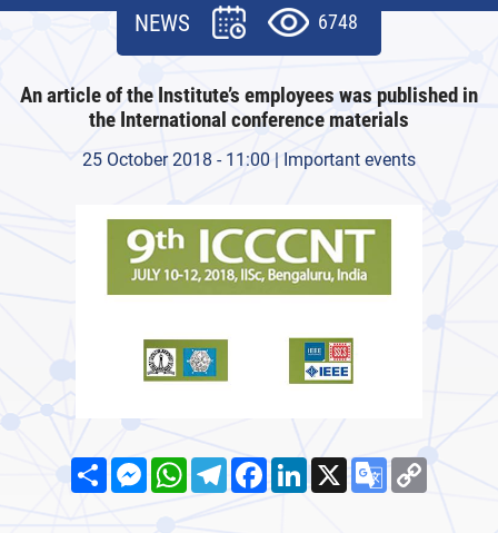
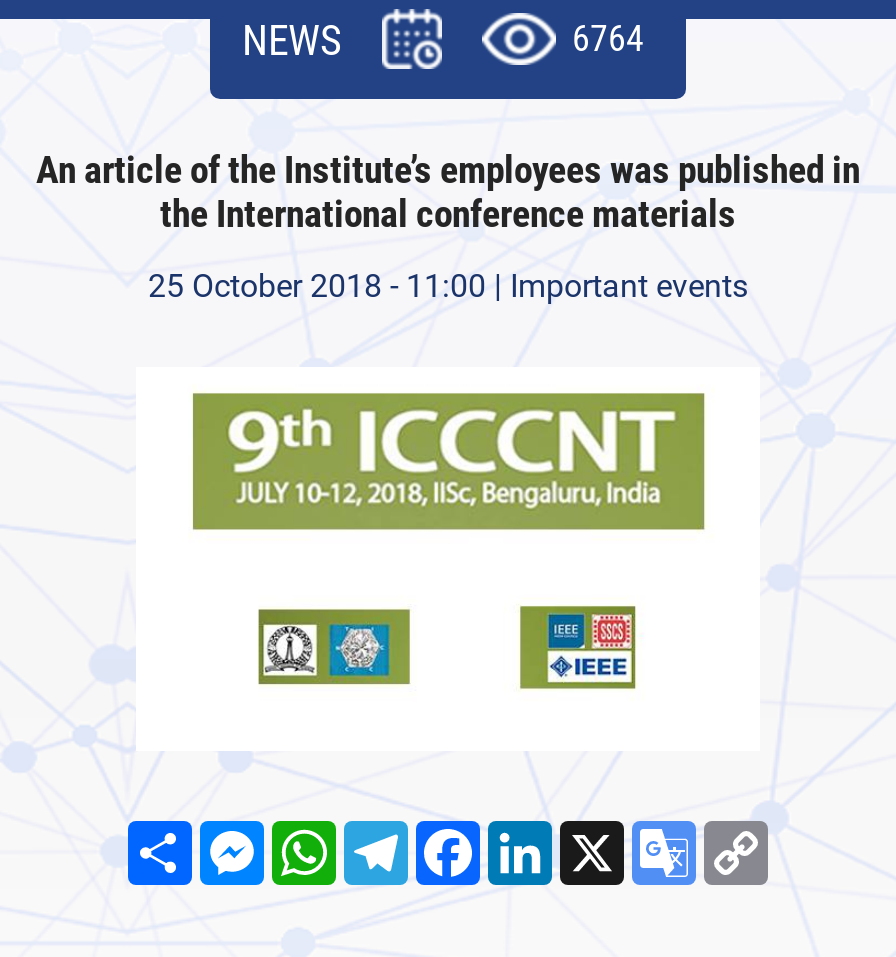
[318,10,358,33] 6748 -> [572,17,644,59] 6764

